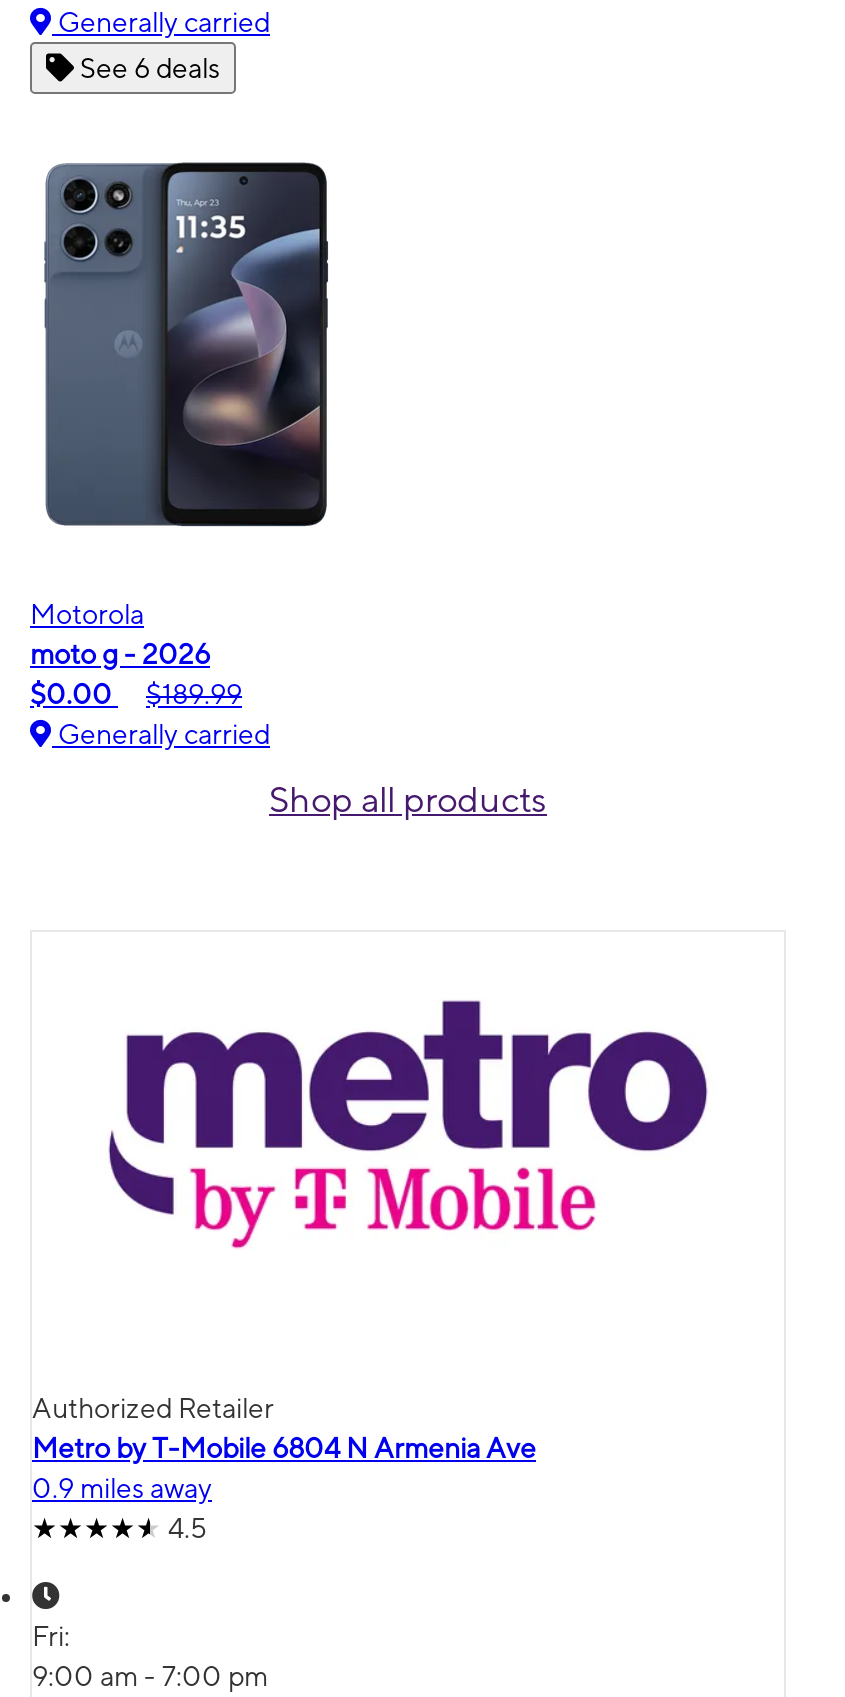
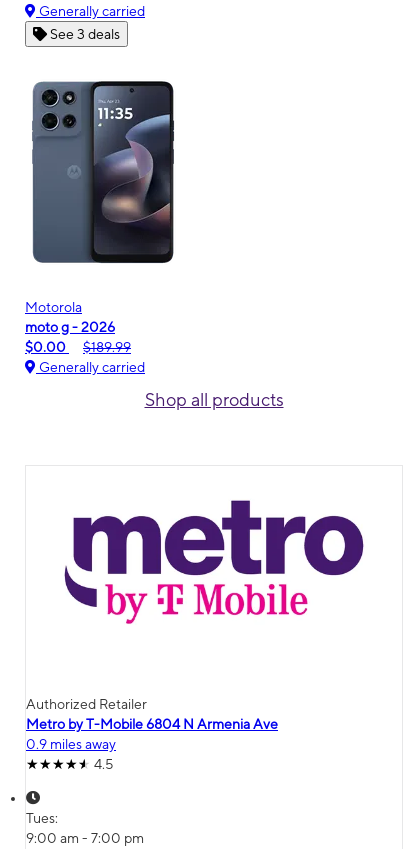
[80,53,220,85] See 6 deals -> [50,26,120,42] See 3 deals
[32,1620,76,1652] Fri: -> [26,810,61,826] Tues:

